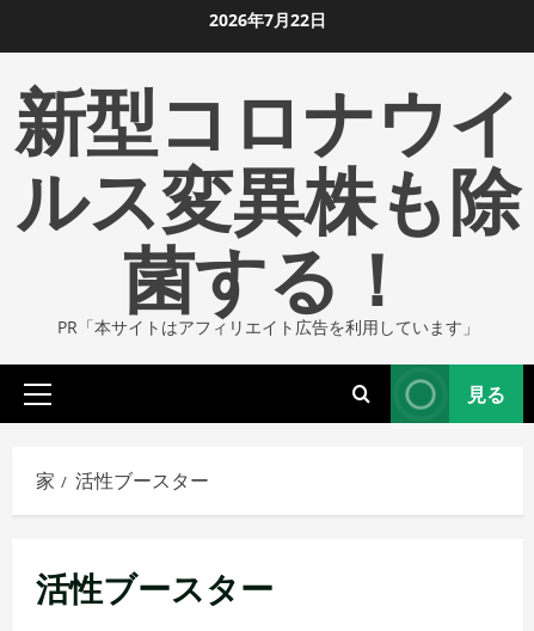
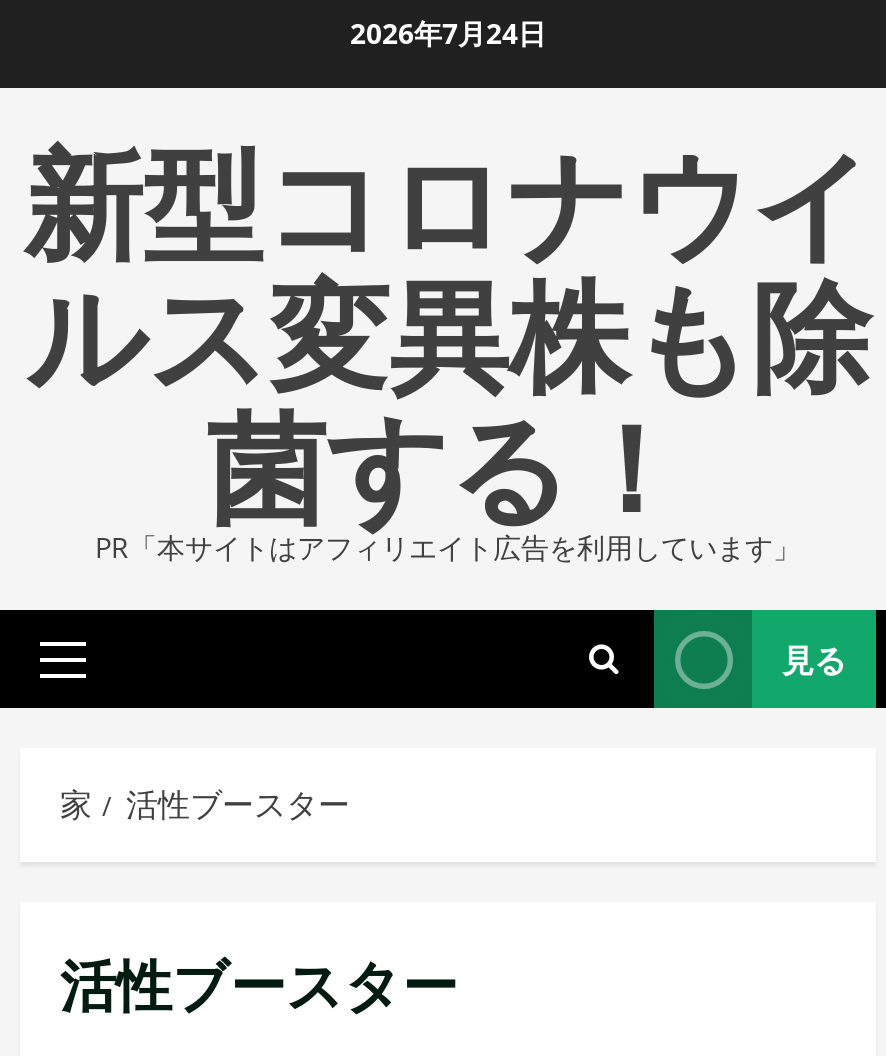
[209,8,326,31] 2026年7月22日 -> [350,14,546,52] 2026年7月24日

